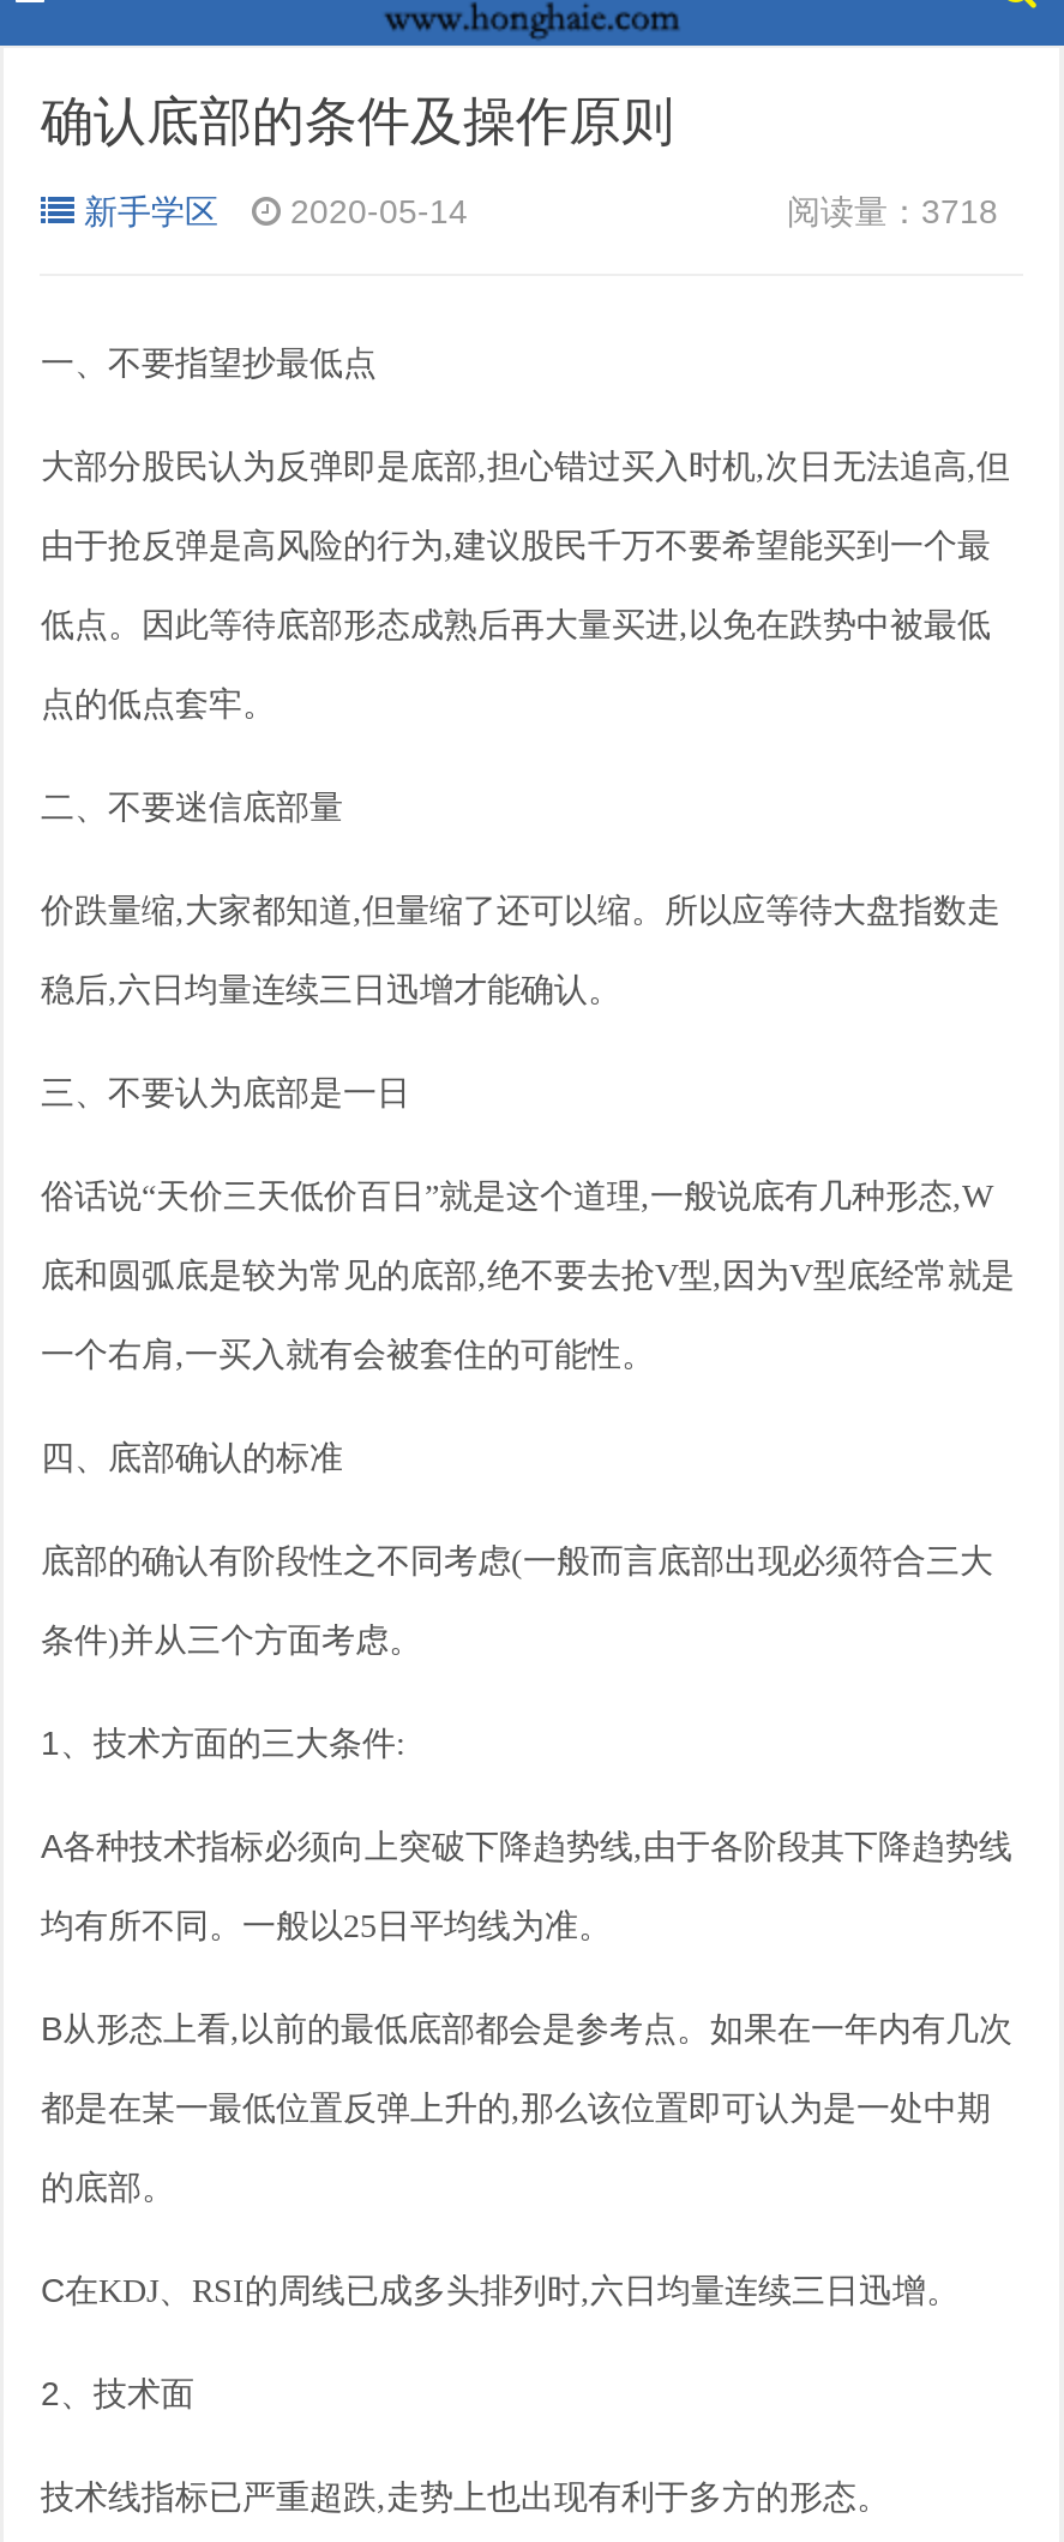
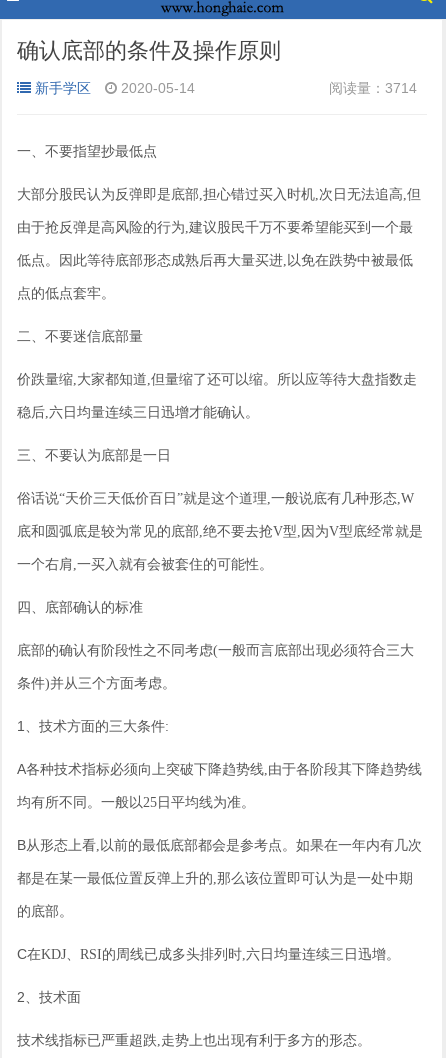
[787,191,998,229] 阅读量：3718 -> [328,79,416,95] 阅读量：3714

